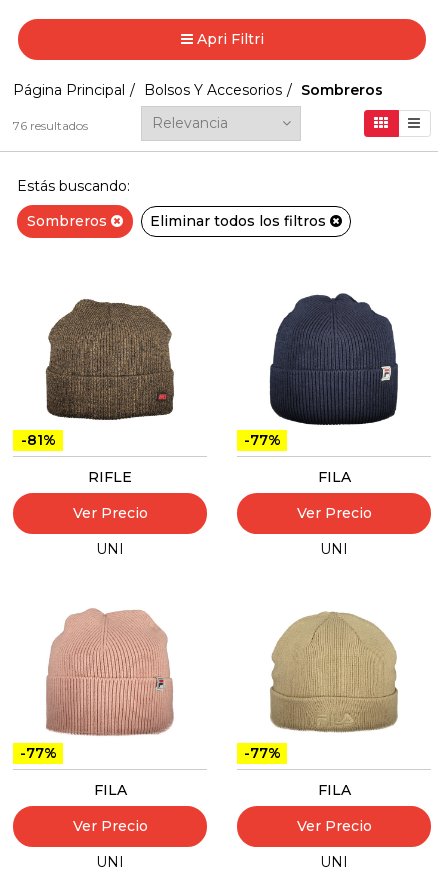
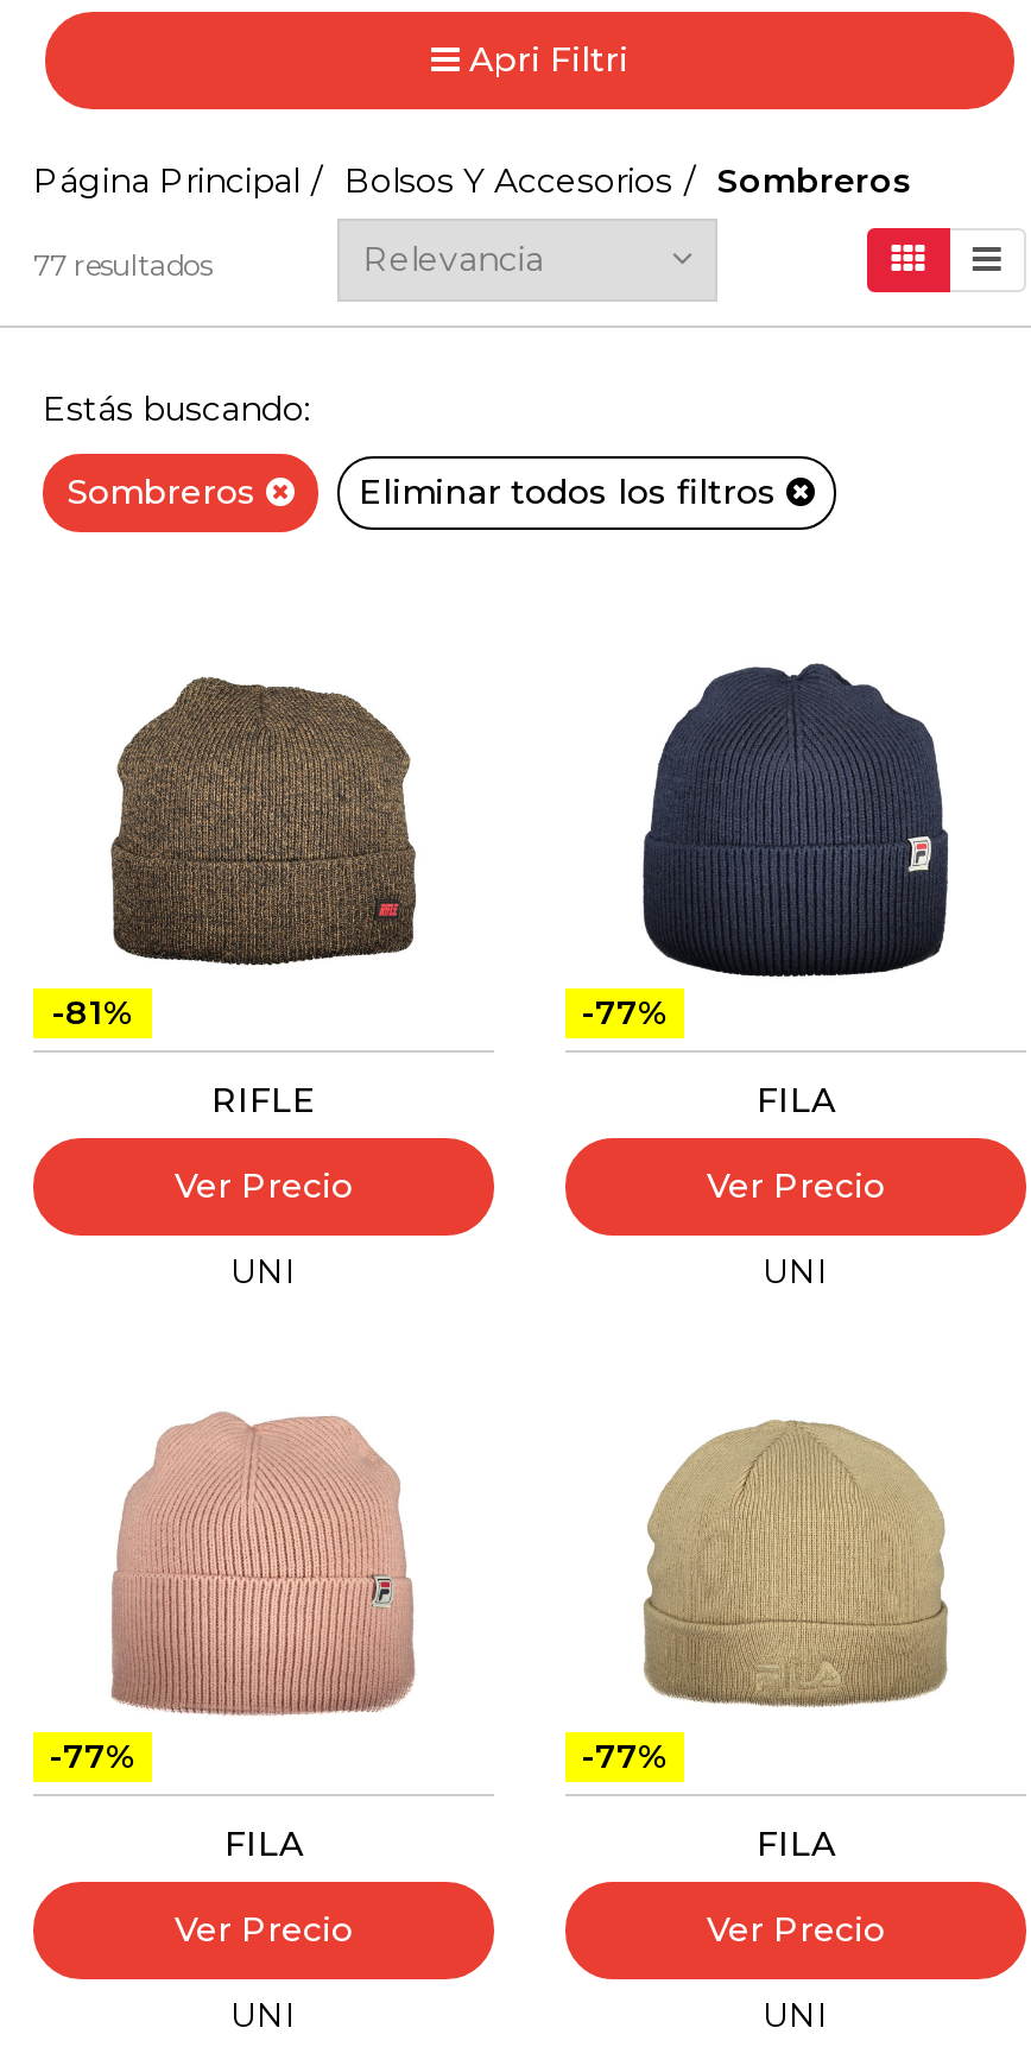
[13,118,88,133] 76 resultados -> [33,247,211,282] 77 resultados

